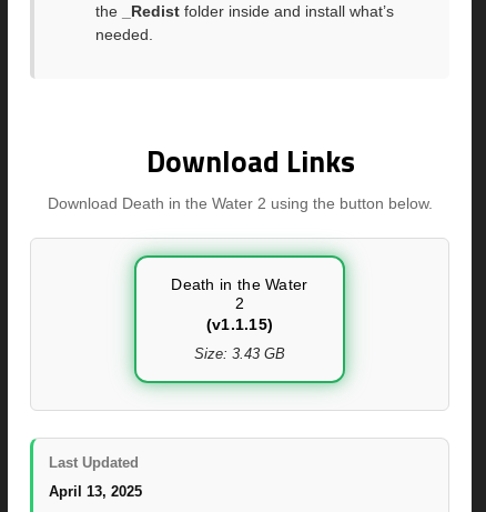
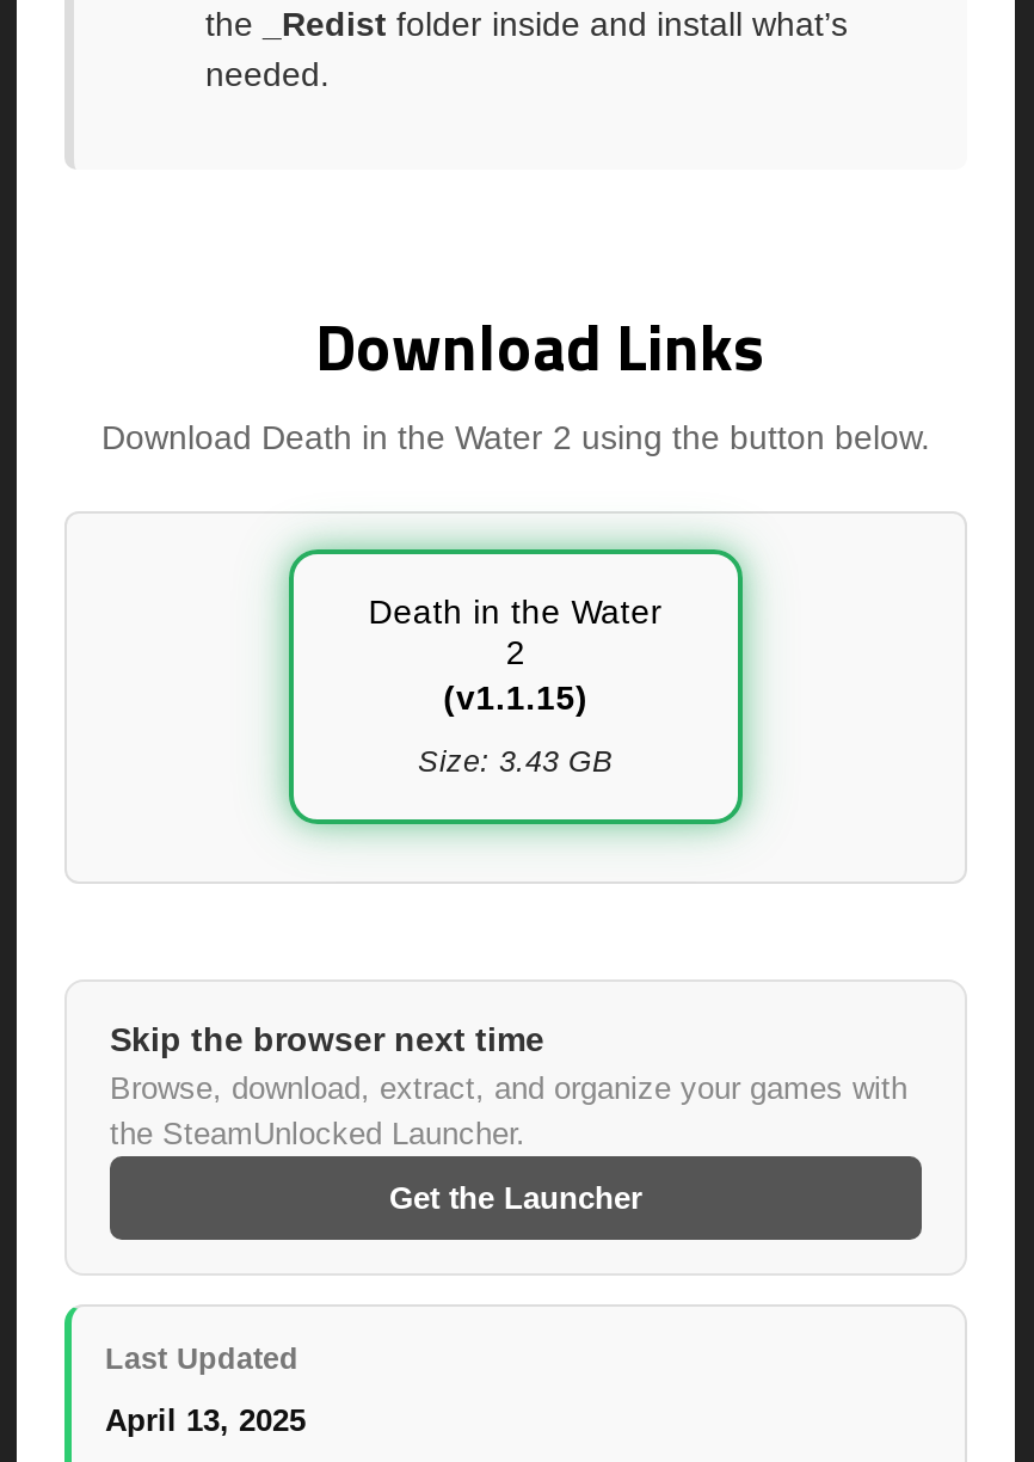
none -> [110,1019,907,1215] Skip the browser next time | Browse, download, extract, and organize your games with | the SteamUnlocked Launcher. | Get the Launcher

